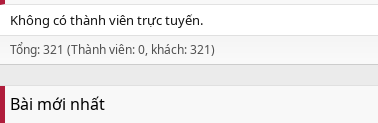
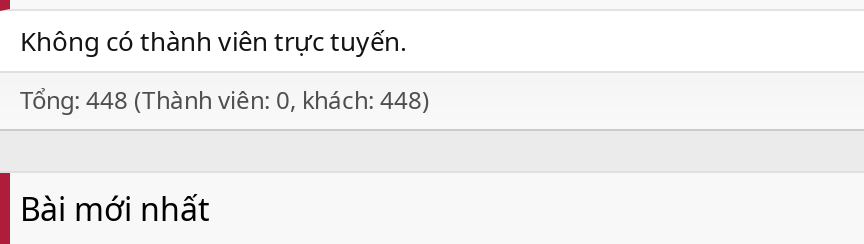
[10,40,215,57] Tổng: 321 (Thành viên: 0, khách: 321) -> [20,82,430,116] Tổng: 448 (Thành viên: 0, khách: 448)

